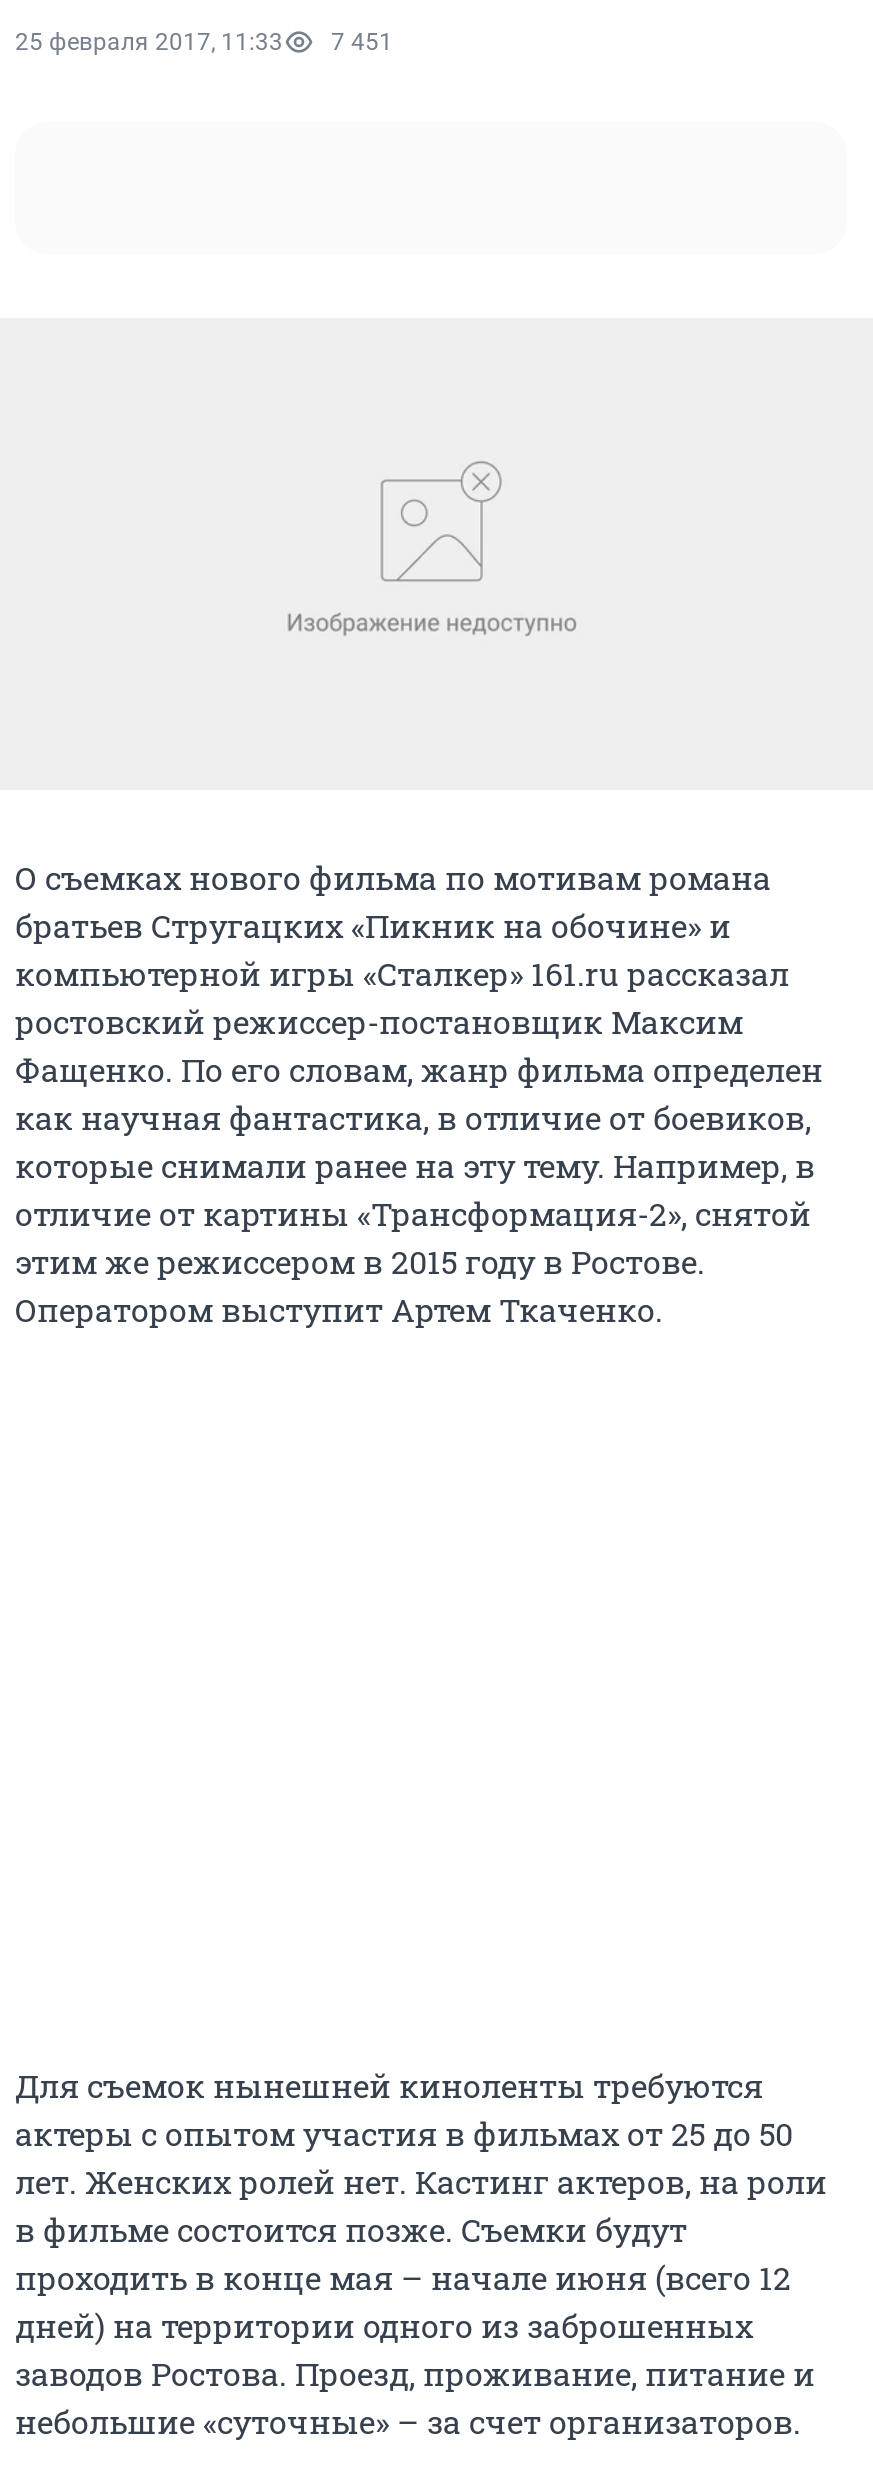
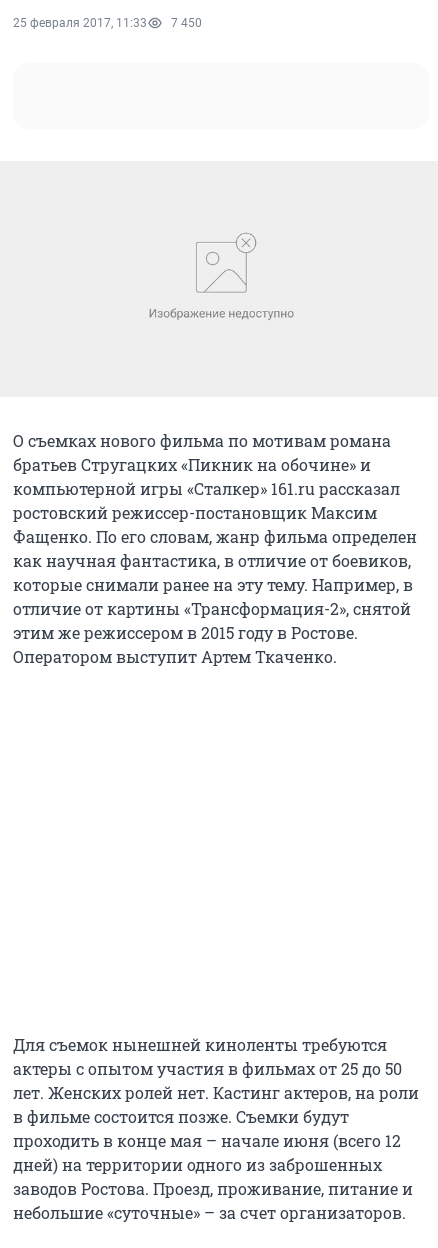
[15,28,393,56] 25 февраля 2017, 11:33 7 451 -> [13,16,202,30] 25 февраля 2017, 11:33 7 450

